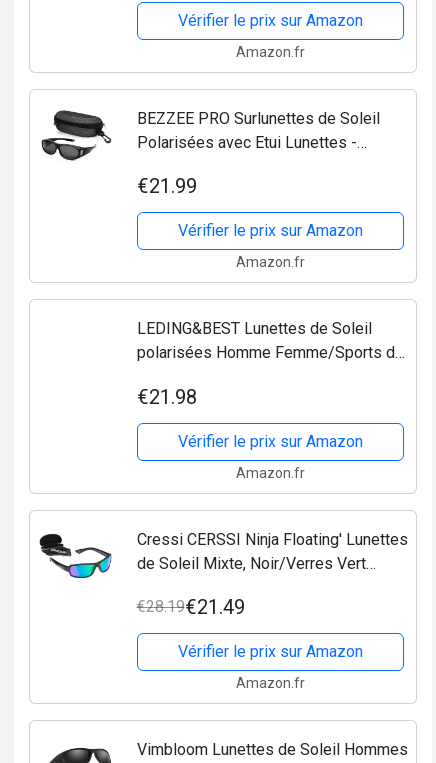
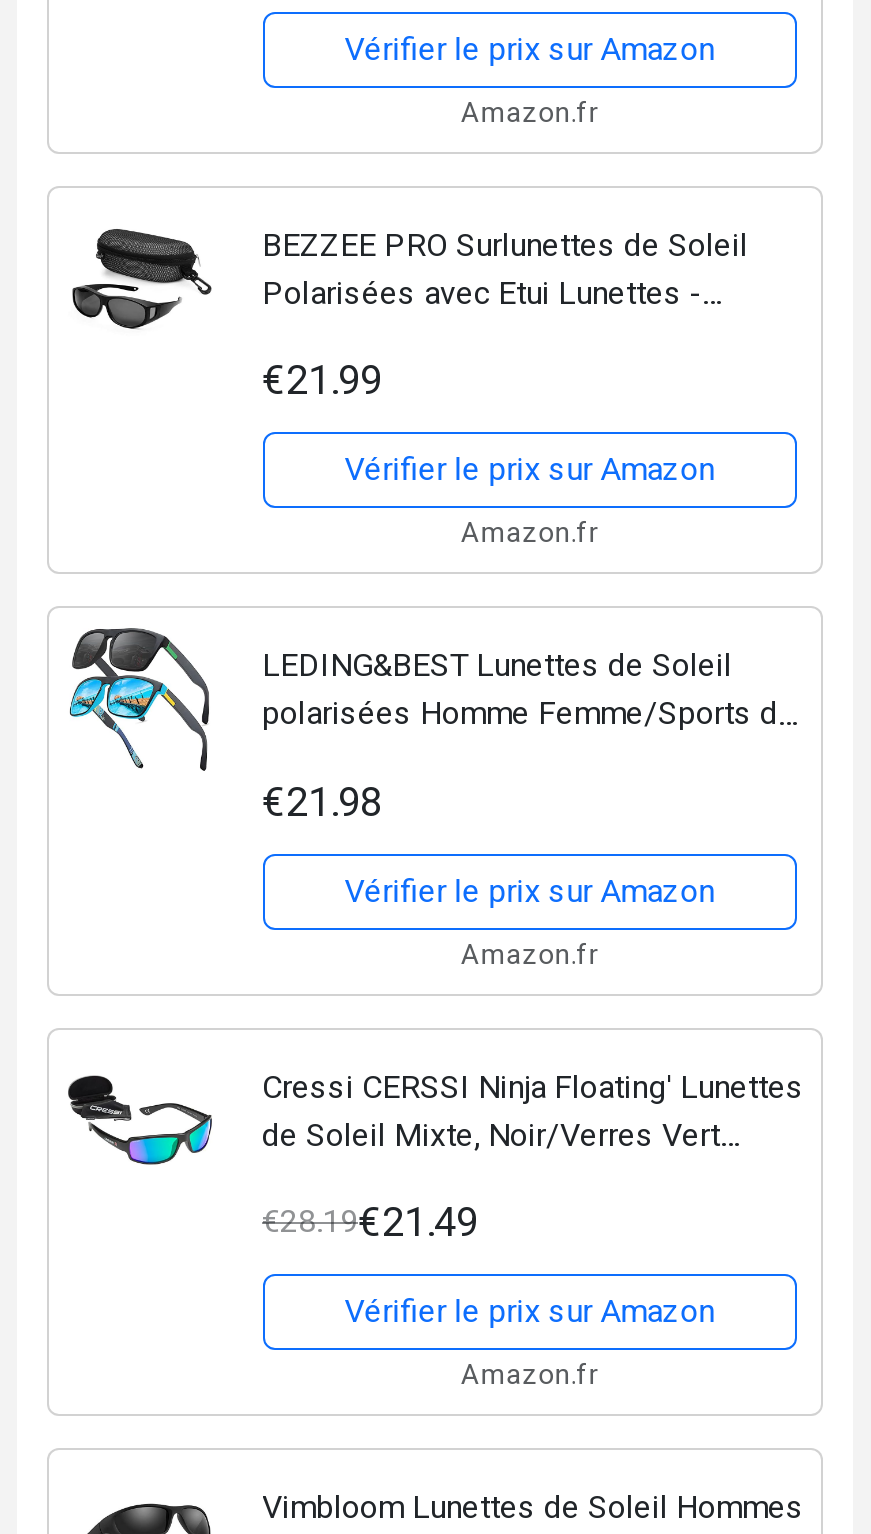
none -> [67,626,211,772] [image]

